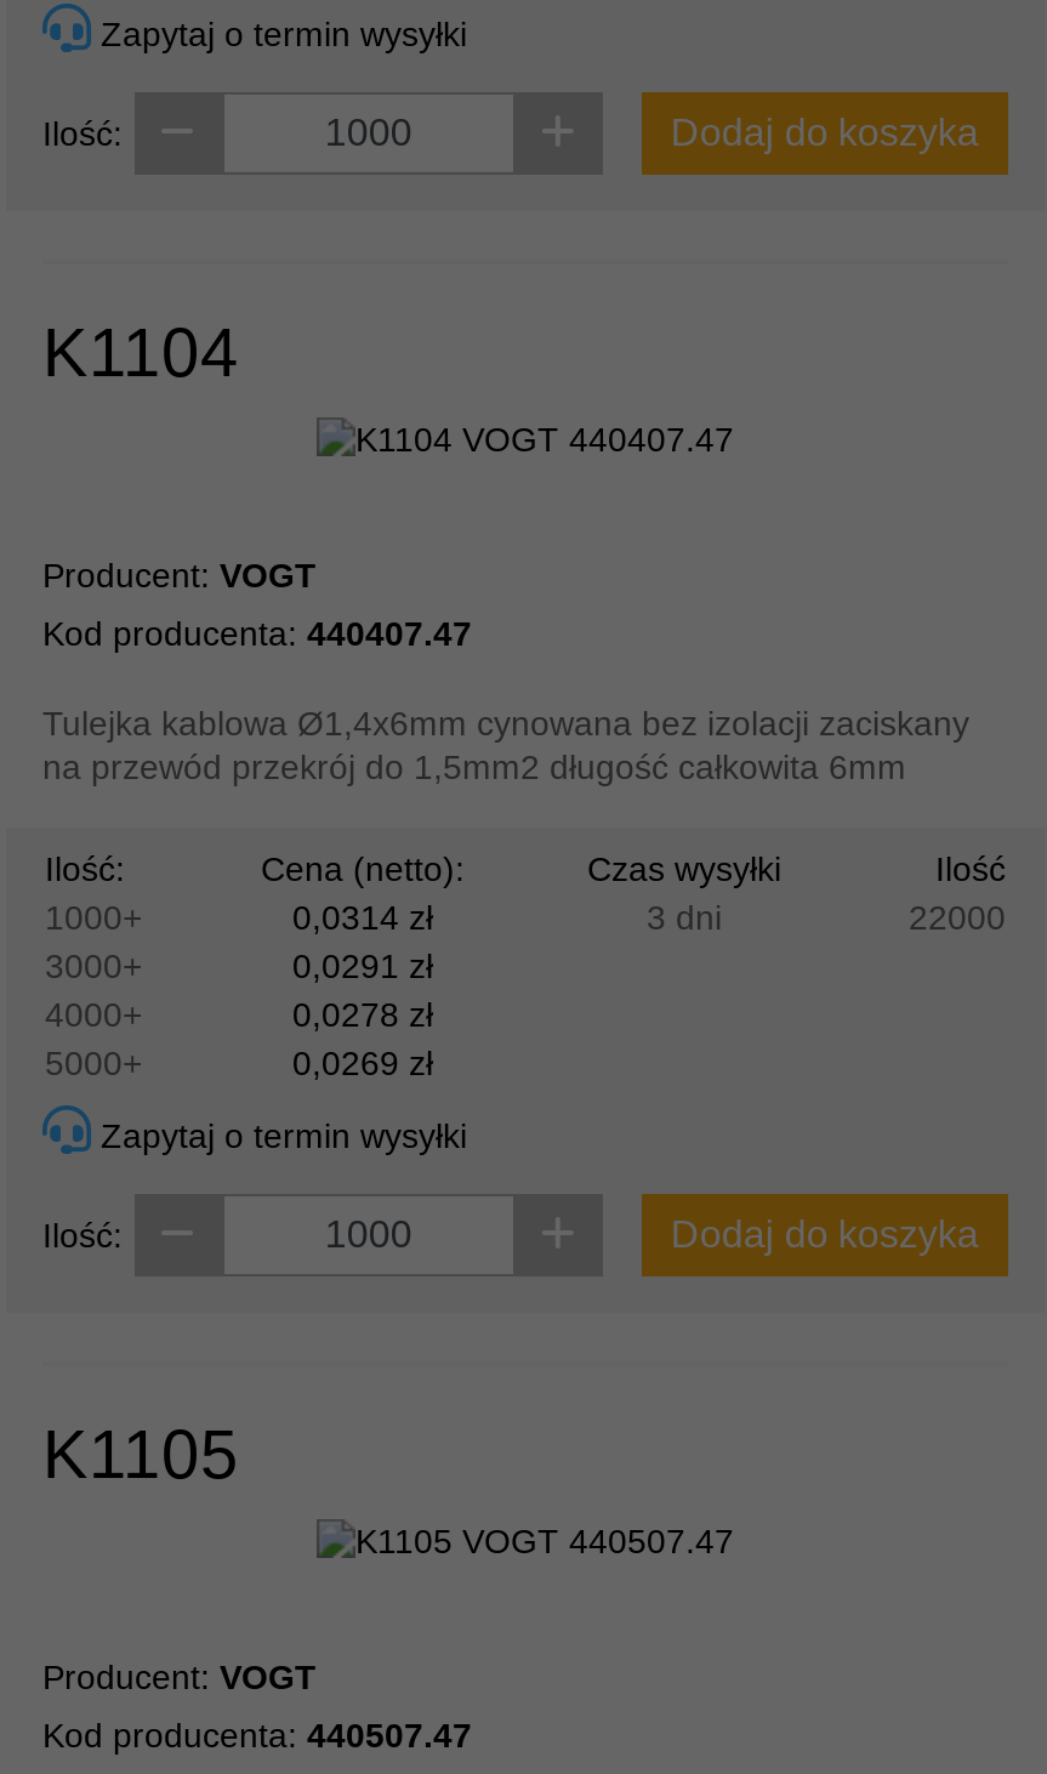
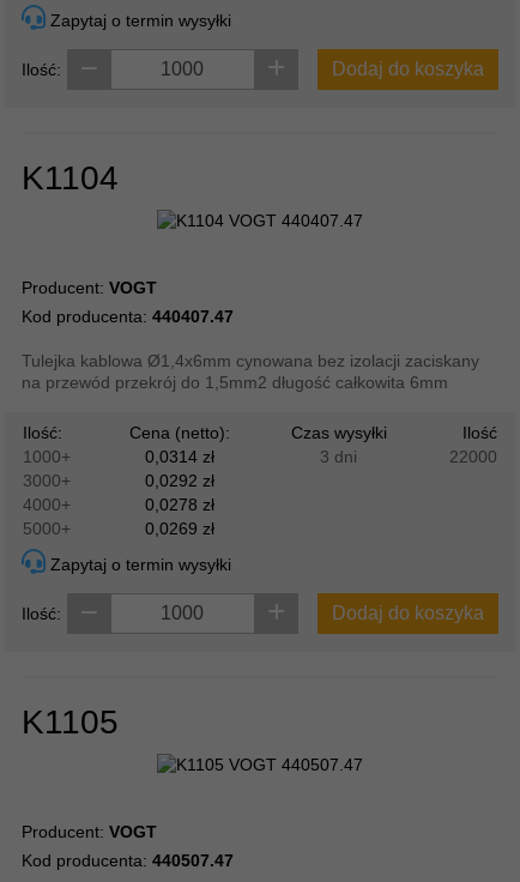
[292,946,433,985] 0,0291 zł -> [145,471,214,490] 0,0292 zł

